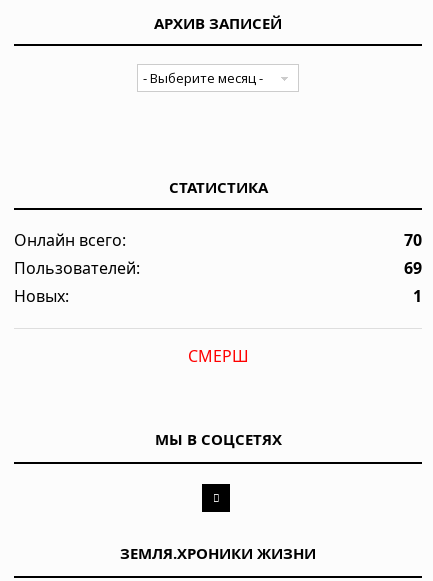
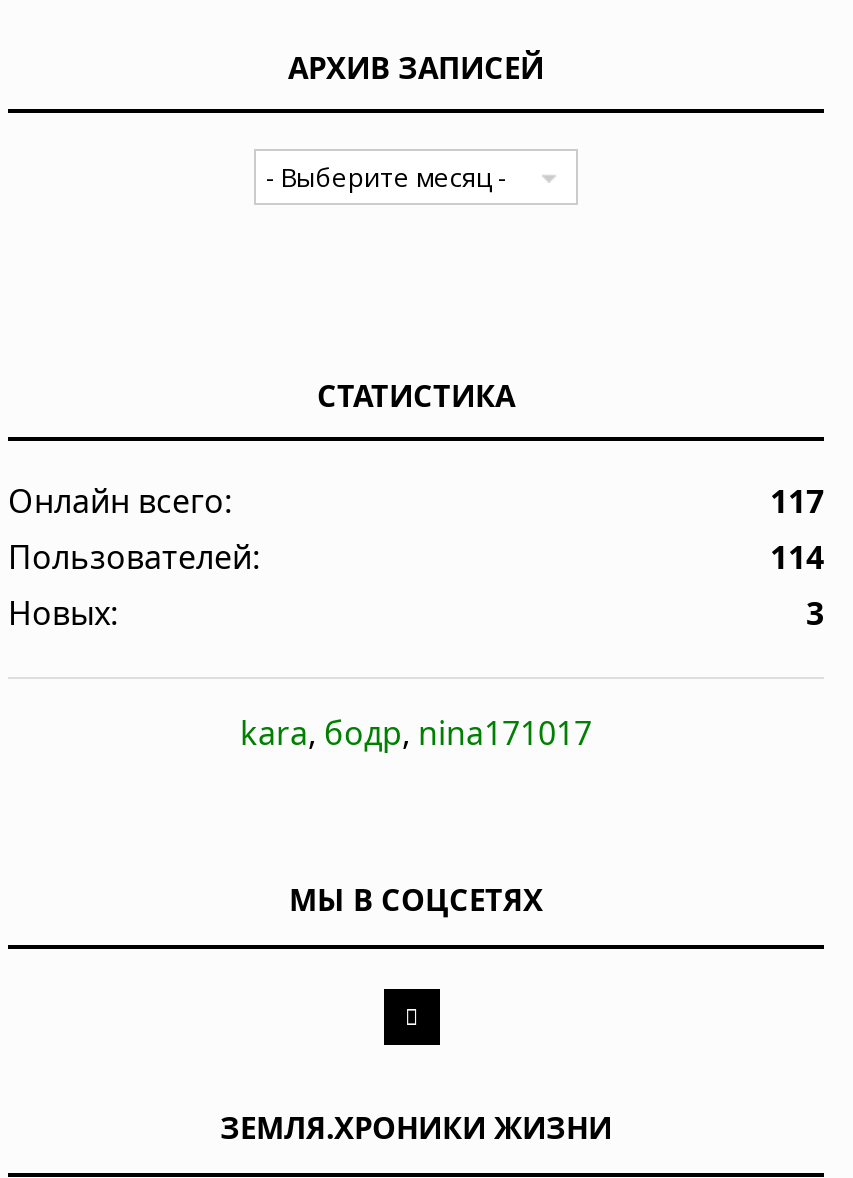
[404,229,422,251] 70 -> [770,478,824,522] 117
[404,257,422,279] 69 -> [770,534,824,578] 114
[413,285,422,307] 1 -> [806,590,824,634] 3
[187,345,248,367] СМЕРШ -> [240,710,592,754] kara, бодр, nina171017

